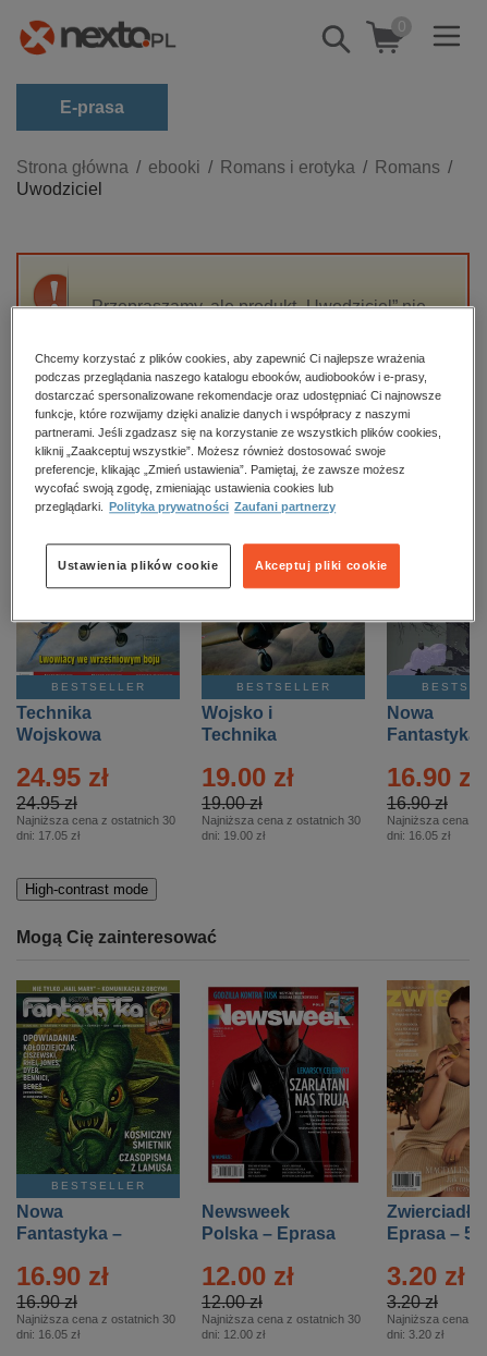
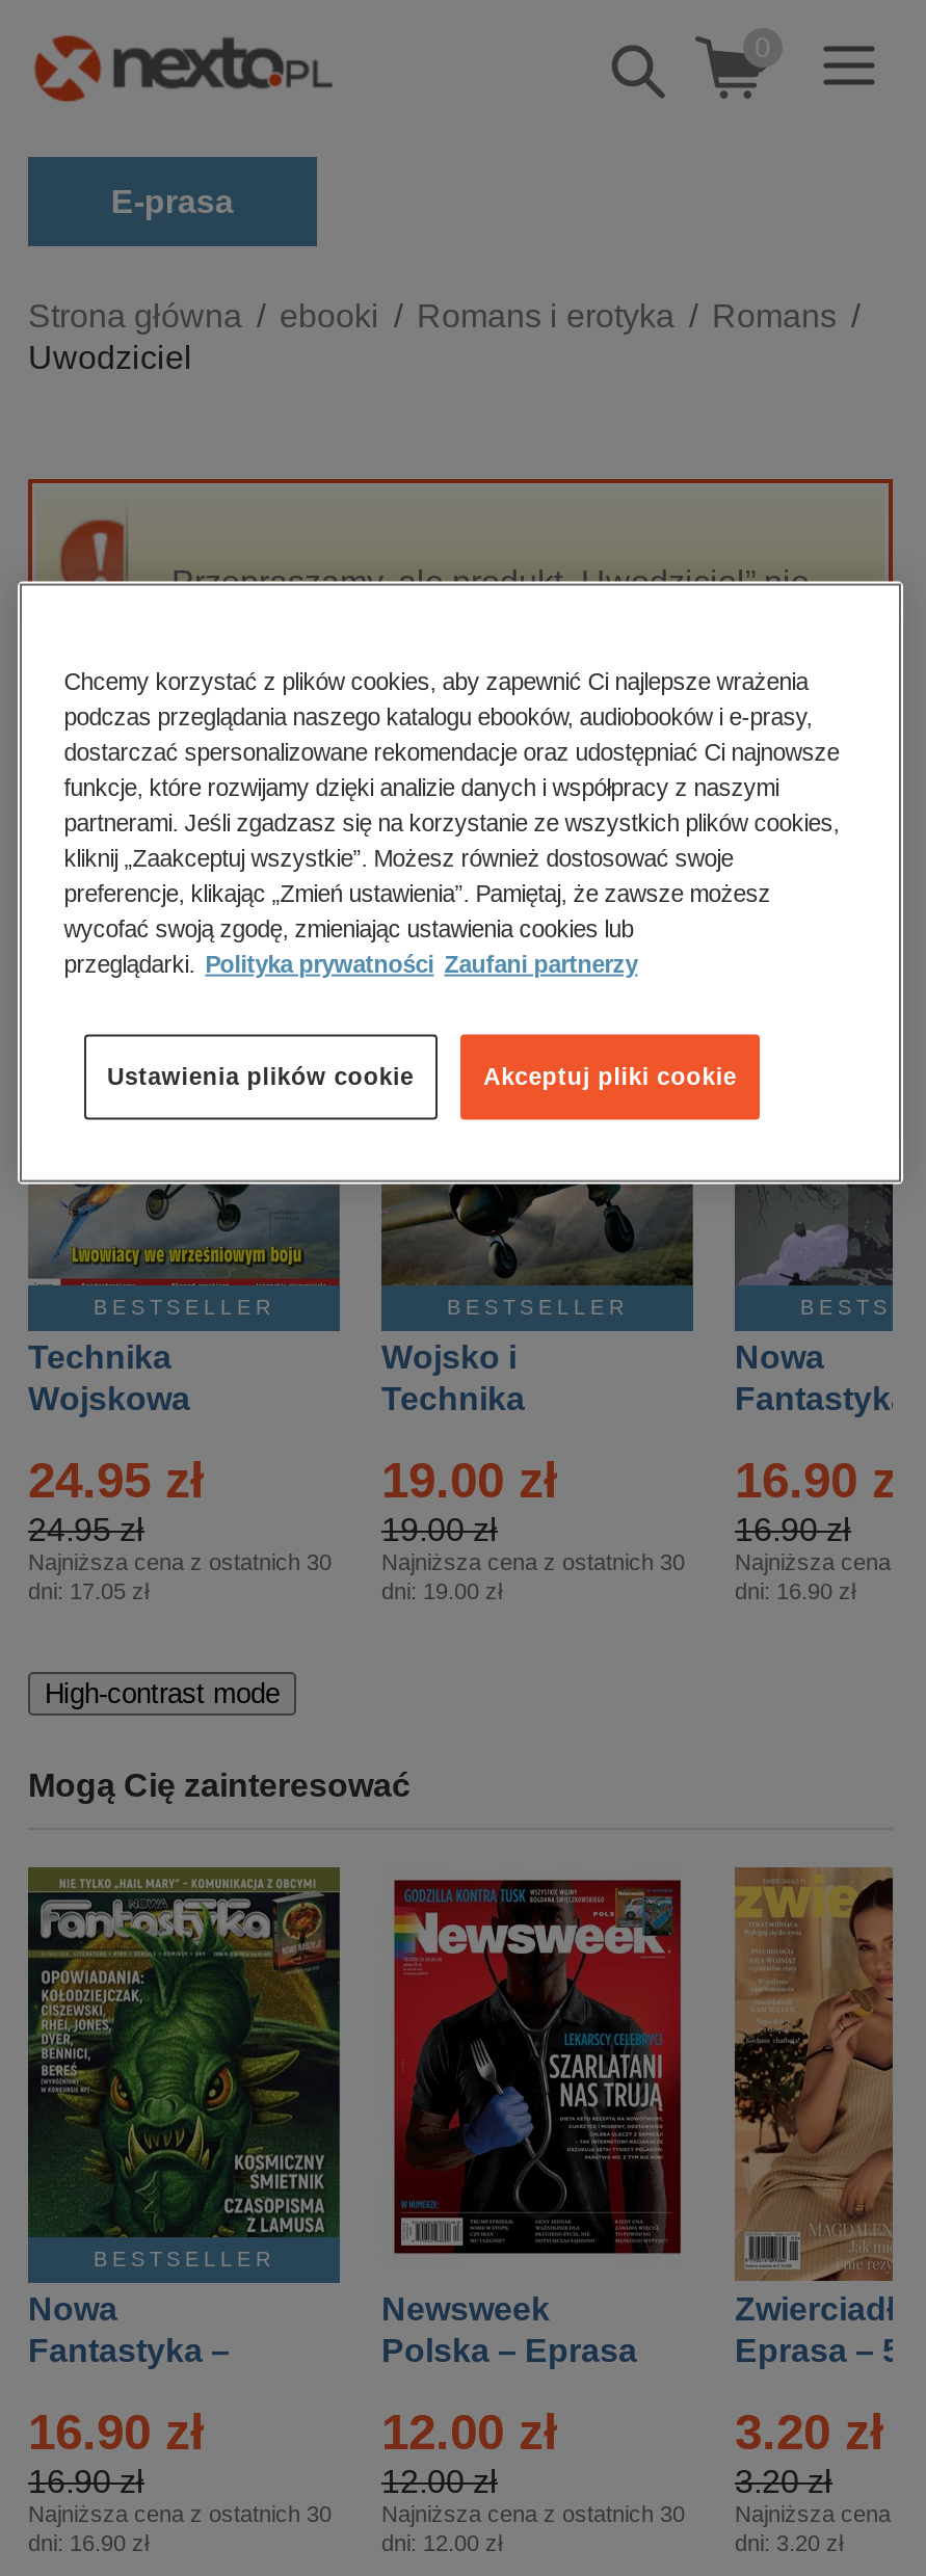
[387,829,450,842] dni: 16.05 zł -> [735,1578,855,1603] dni: 16.90 zł
[16,1328,80,1341] dni: 16.05 zł -> [28,2530,149,2555] dni: 16.90 zł

